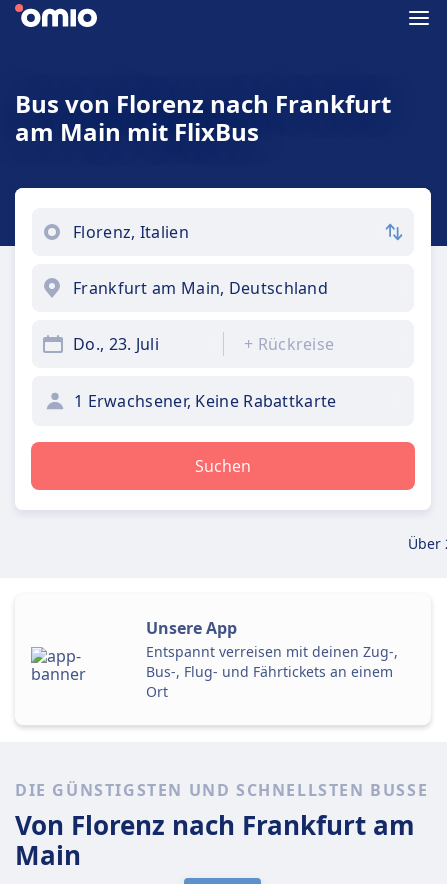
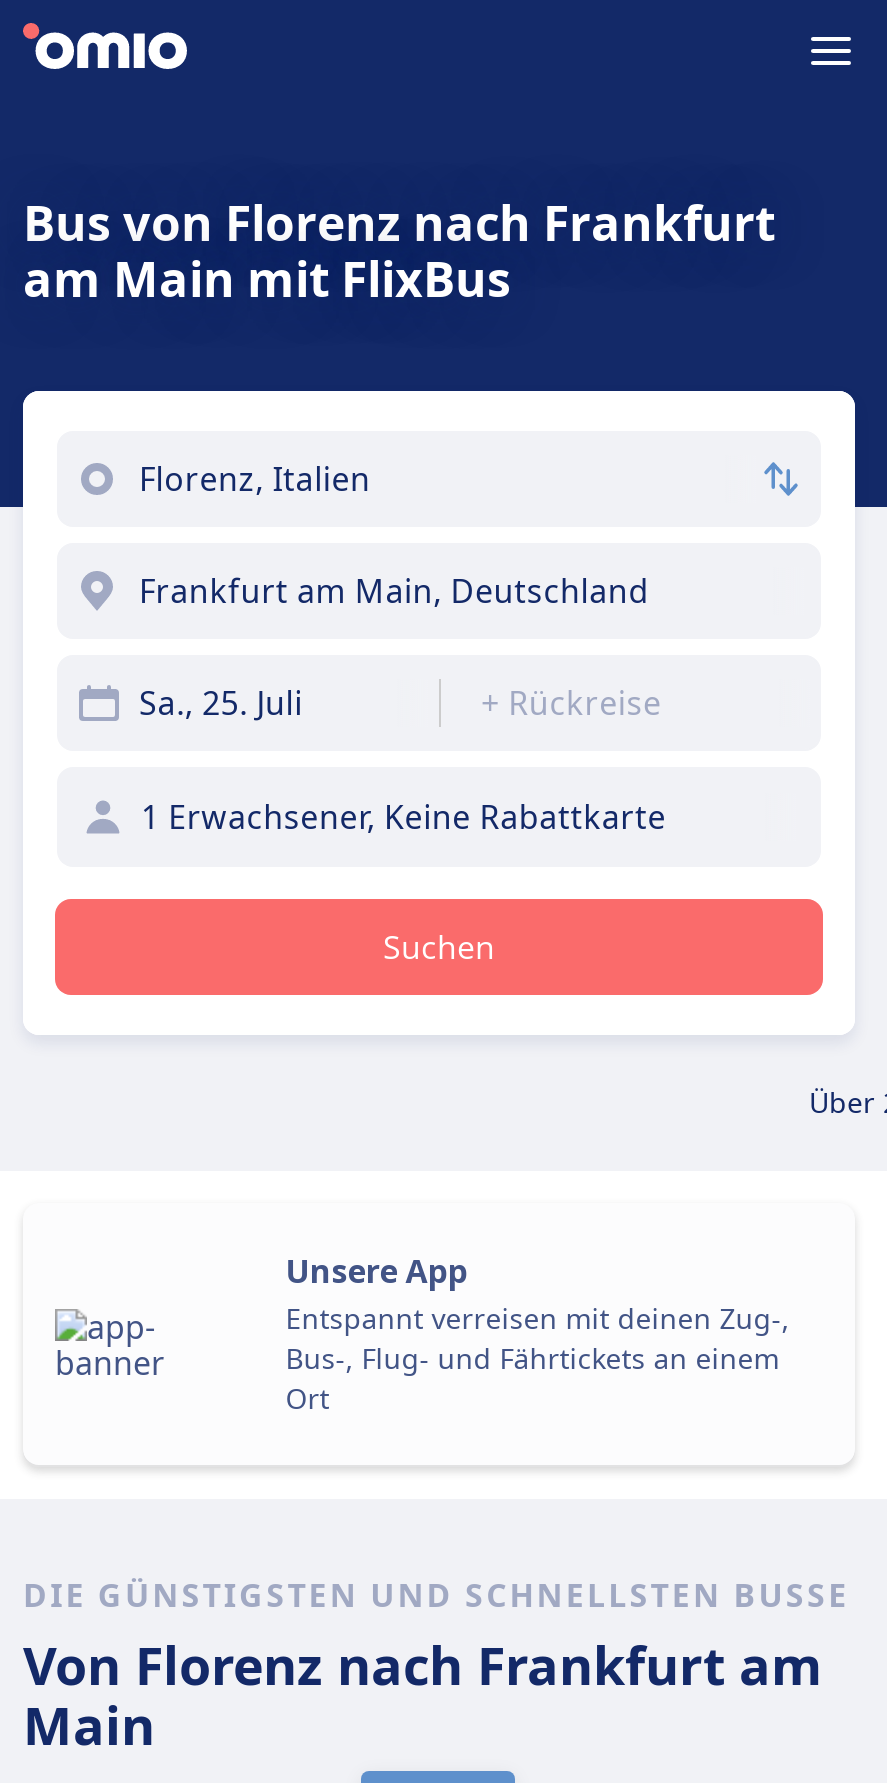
[73,333,159,355] Do., 23. Juli -> [139,681,303,725] Sa., 25. Juli

